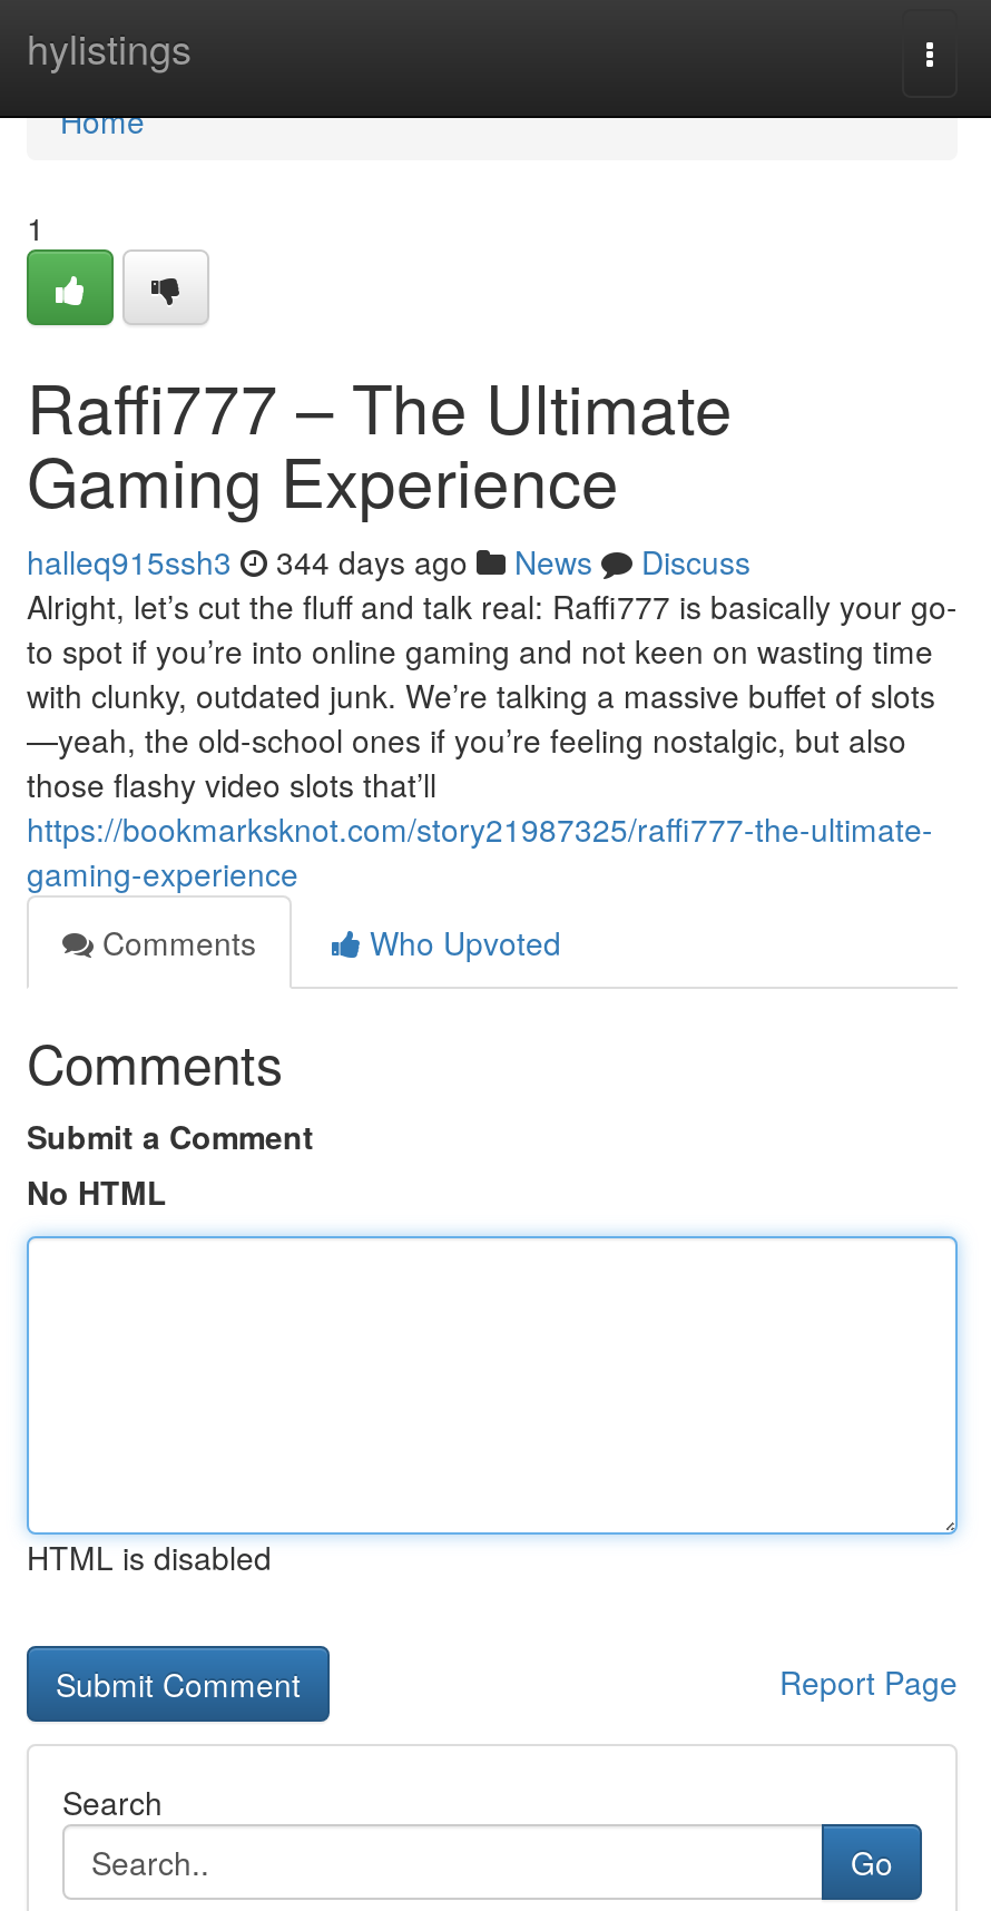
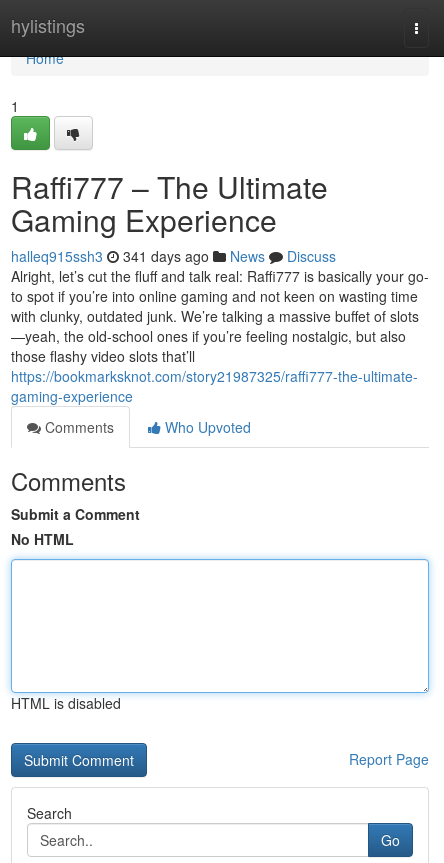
[27,539,750,584] halleq915ssh3 344 days ago News Discuss -> [11,246,336,266] halleq915ssh3 341 days ago News Discuss

